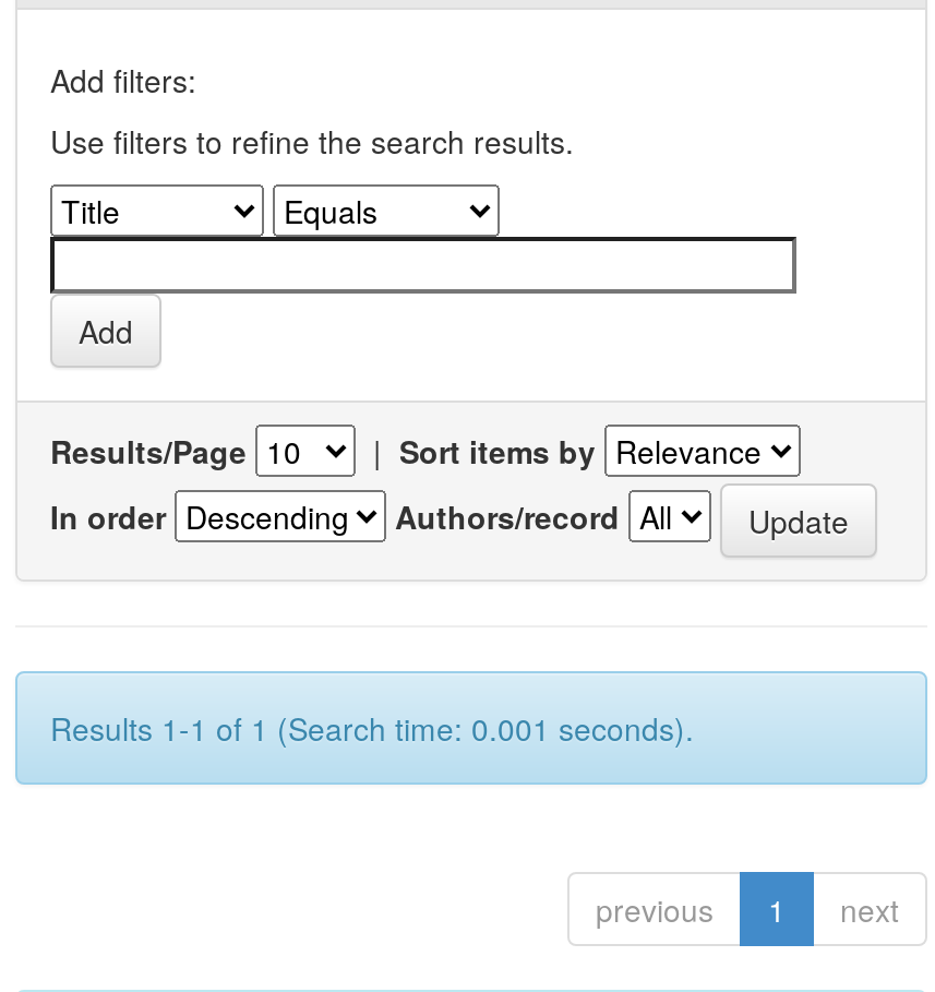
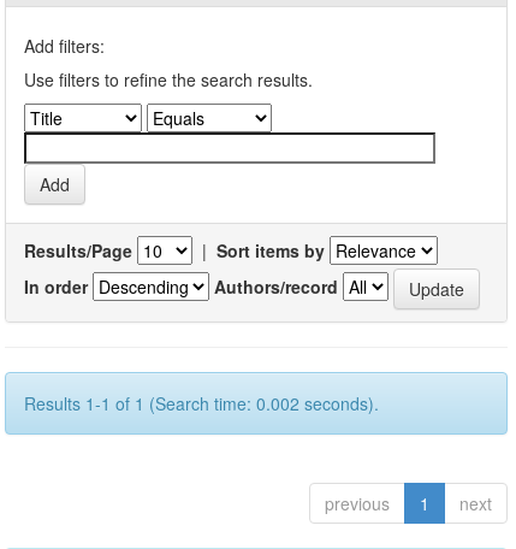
[50,706,694,750] Results 1-1 of 1 (Search time: 0.001 seconds). -> [24,391,379,415] Results 1-1 of 1 (Search time: 0.002 seconds).

